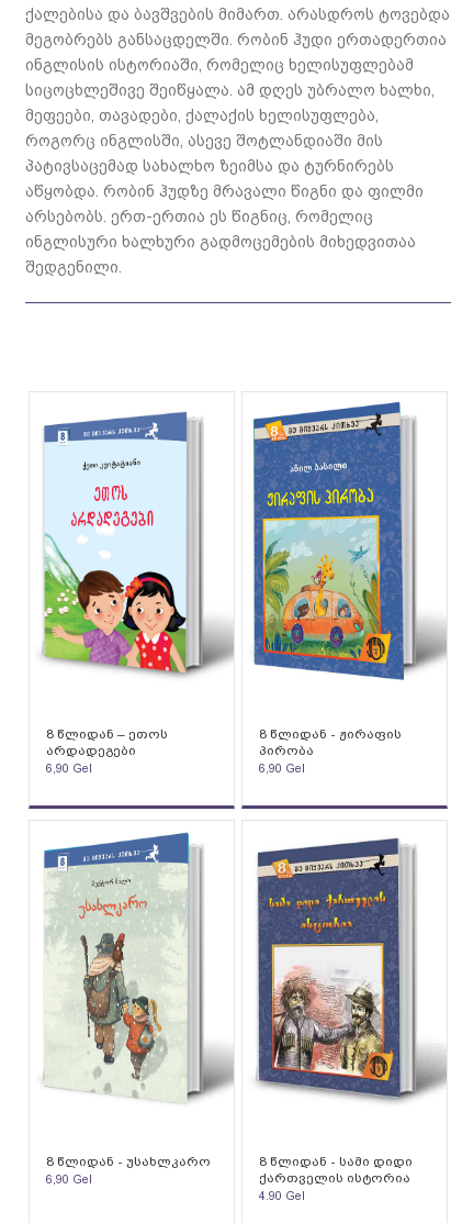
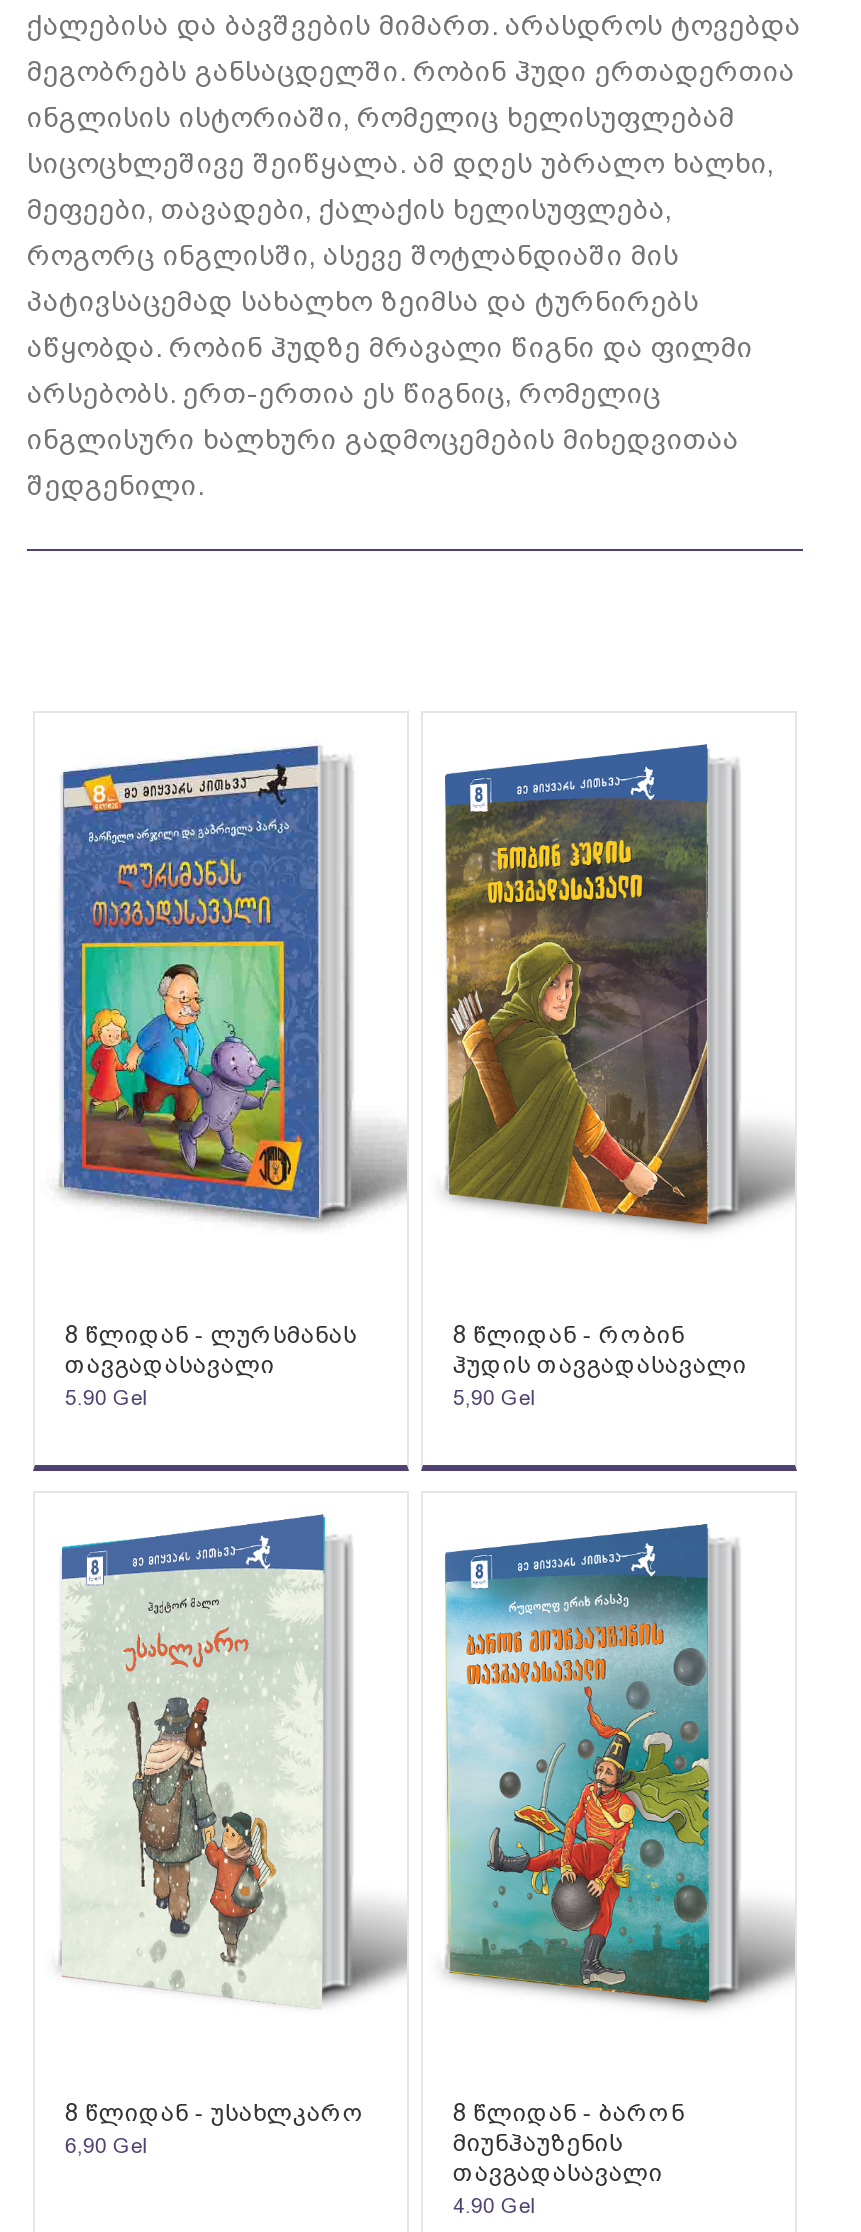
[252,401,409,681] [image] -> [443,731,729,1235] [image]
[43,411,198,672] [image] -> [61,745,337,1221] [image]
[46,726,168,774] 8 წლიდან – ეთოს | არდადეგები | 6,90 Gel -> [65,1320,357,1408] 8 წლიდან - ლურსმანას | თავგადასავალი | 5.90 Gel
[259,726,402,774] 8 წლიდან - ჟირაფის | პირობა | 6,90 Gel -> [453,1320,747,1408] 8 წლიდან - რობინ | ჰუდის თავგადასავალი | 5,90 Gel
[255,840,408,1101] [image] -> [443,1525,717,2005] [image]
[259,1154,413,1186] 8 წლიდან - სამი დიდი | ქართველის ისტორია -> [453,2100,685,2188] 8 წლიდან - ბარონ | მიუნჰაუზენის | თავგადასავალი

